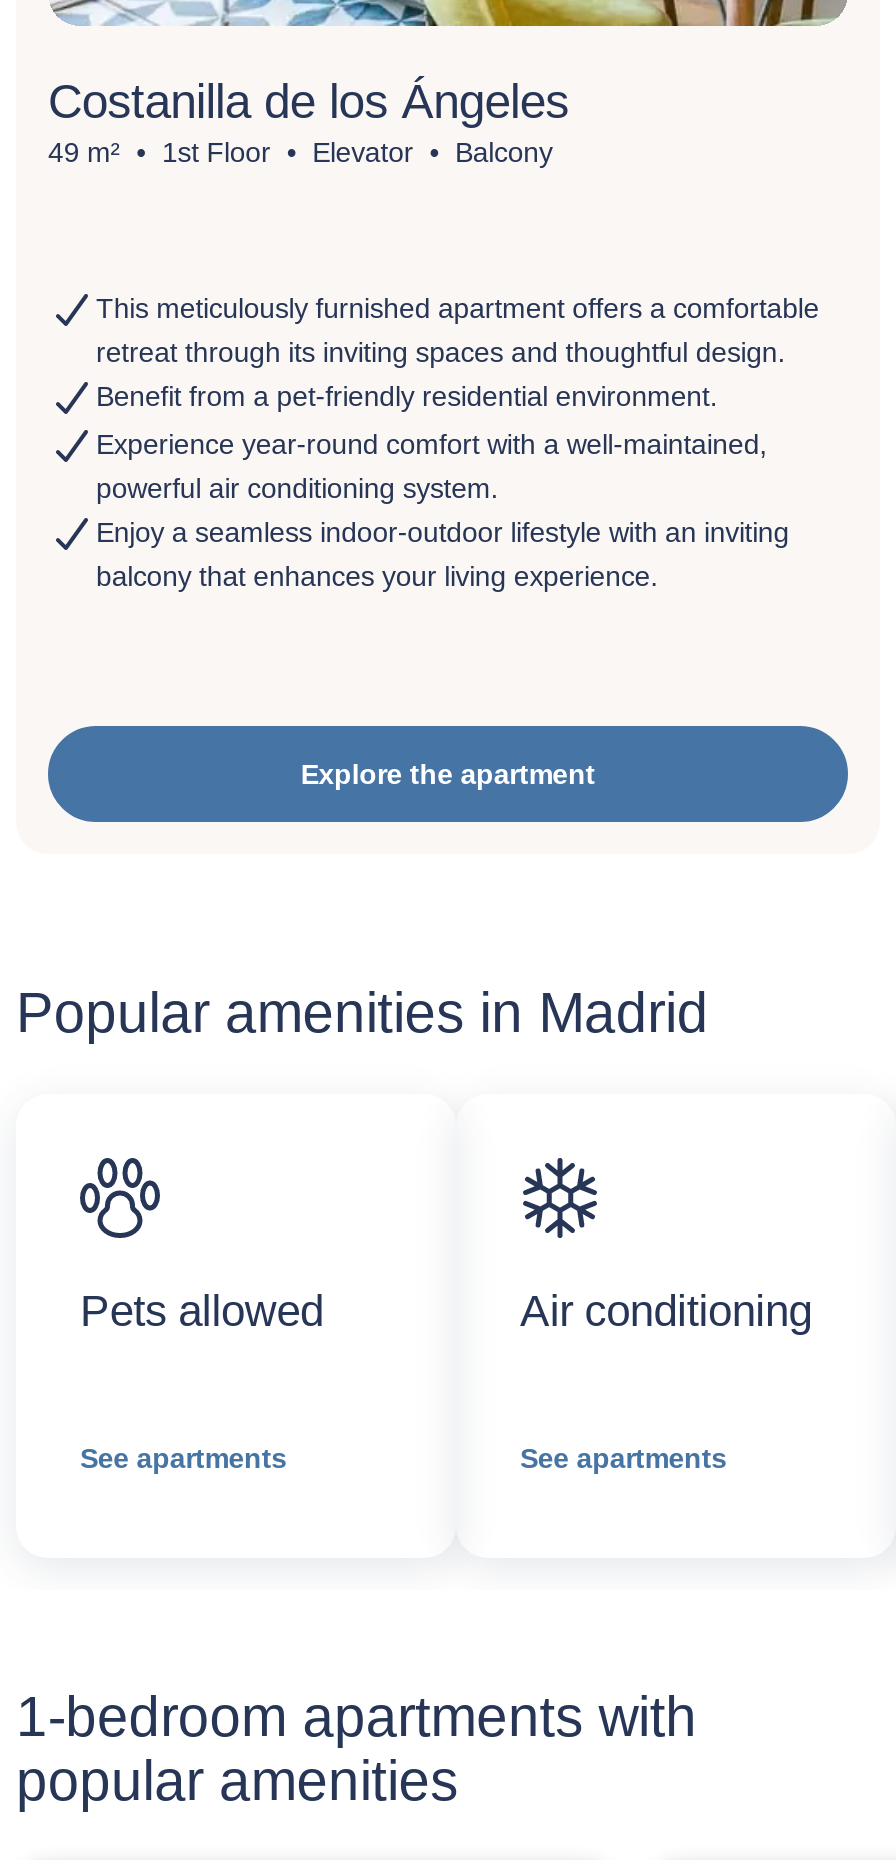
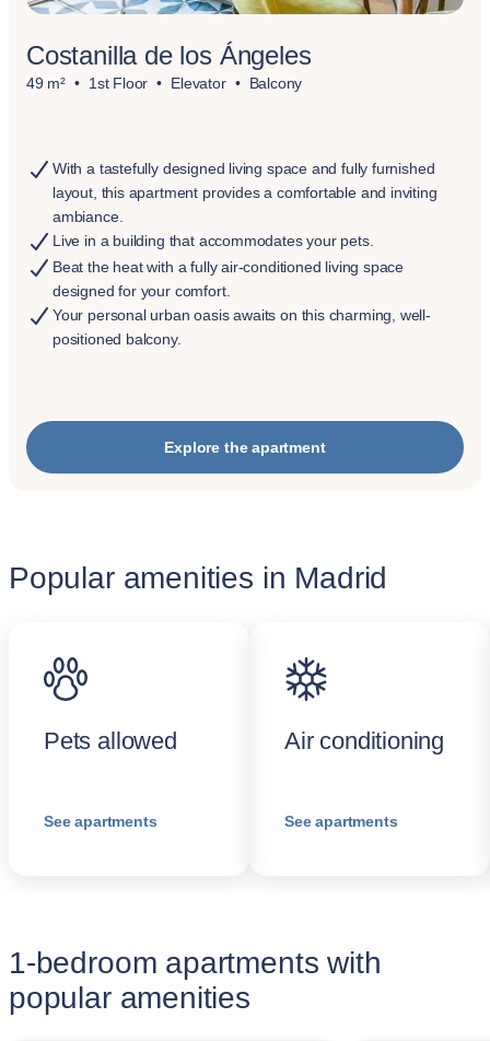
[96,292,819,412] This meticulously furnished apartment offers a comfortable | retreat through its inviting spaces and thoughtful design. | Benefit from a pet-friendly residential environment. -> [52,160,437,249] With a tastefully designed living space and fully furnished | layout, this apartment provides a comfortable and inviting | ambiance. | Live in a building that accommodates your pets.
[96,428,789,592] Experience year-round comfort with a well-maintained, | powerful air conditioning system. | Enjoy a seamless indoor-outdoor lifestyle with an inviting | balcony that enhances your living experience. -> [52,258,431,348] Beat the heat with a fully air-conditioned living space | designed for your comfort. | Your personal urban oasis awaits on this charming, well- | positioned balcony.

